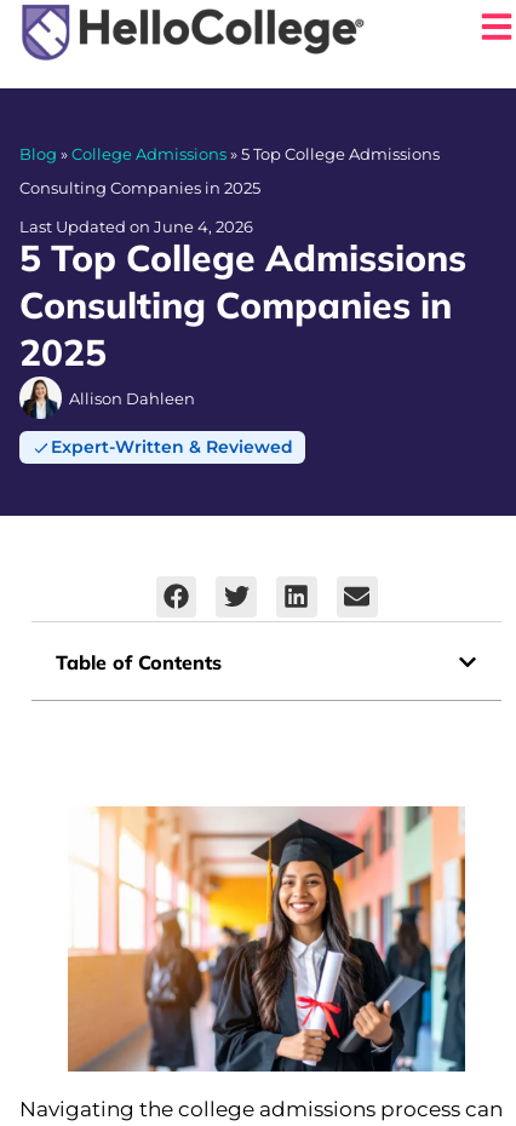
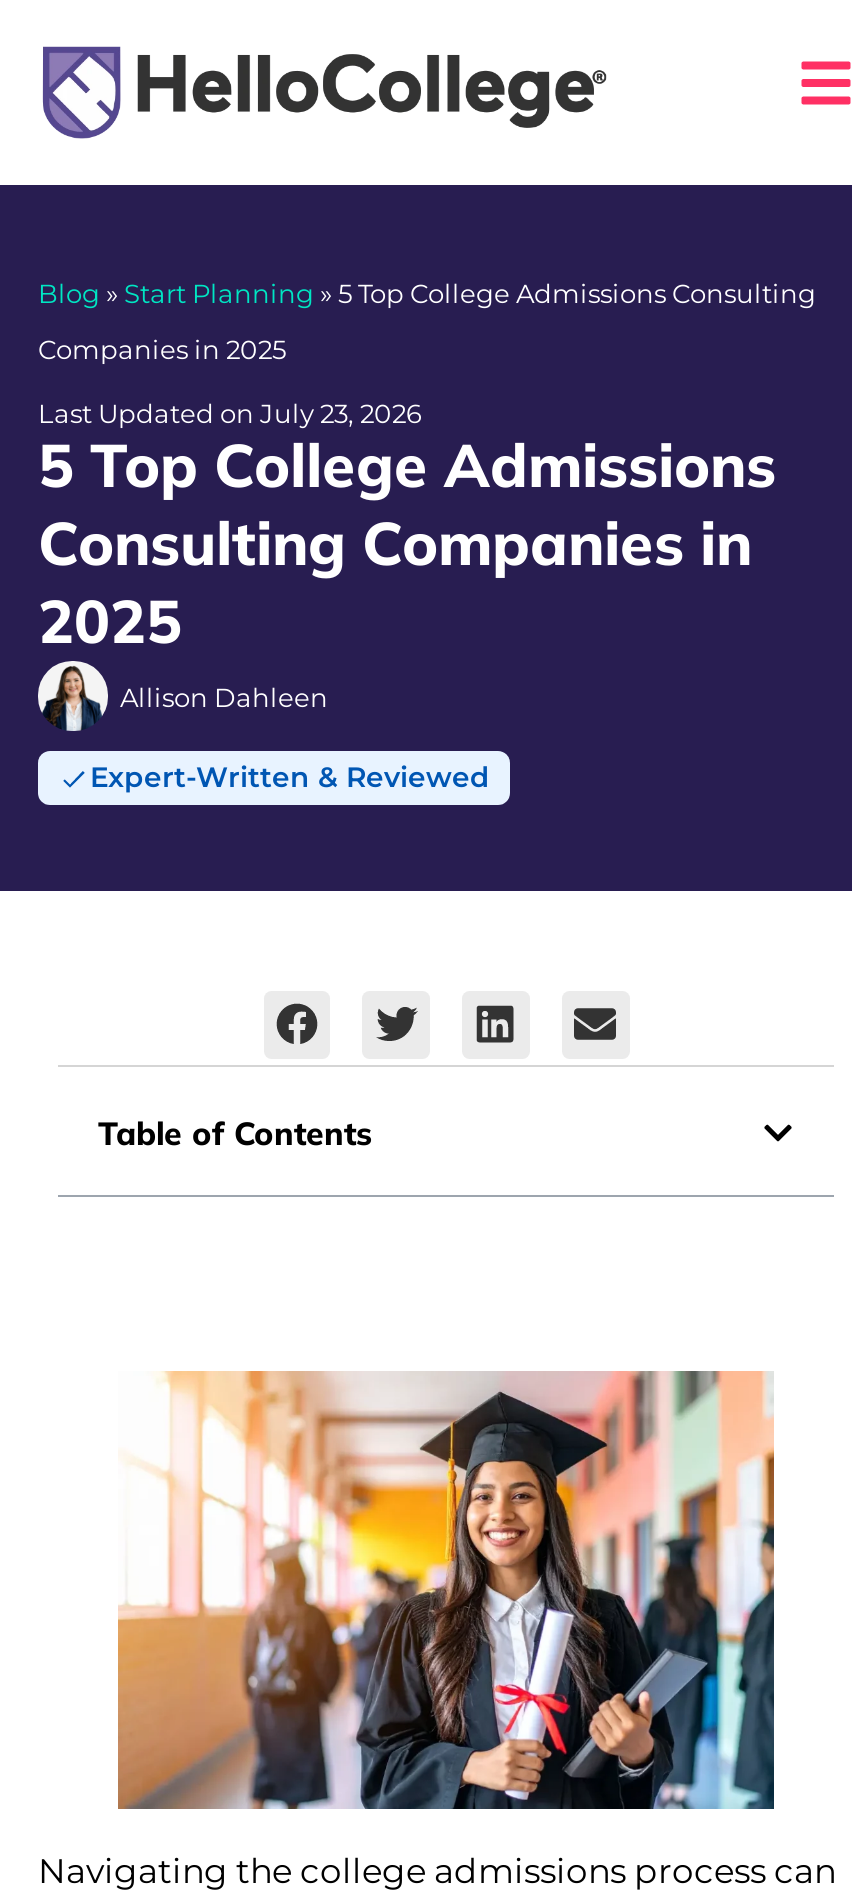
[19,144,440,163] Blog» College Admissions» 5 Top College Admissions -> [38,277,816,309] Blog» Start Planning» 5 Top College Admissions Consulting
[19,178,260,197] Consulting Companies in 2025 -> [38,333,286,365] Companies in 2025
[19,217,253,237] Last Updated on June 4, 2026 -> [38,398,422,430] Last Updated on July 23, 2026

